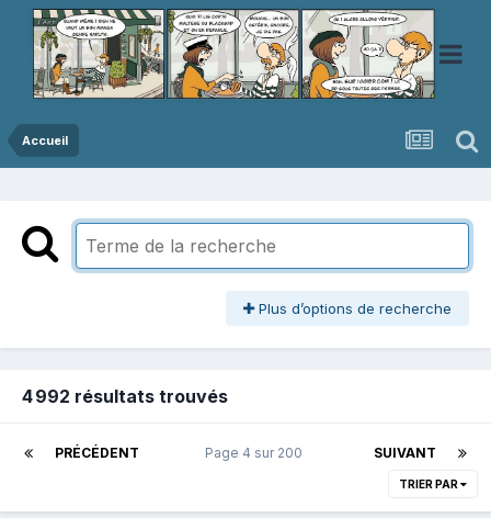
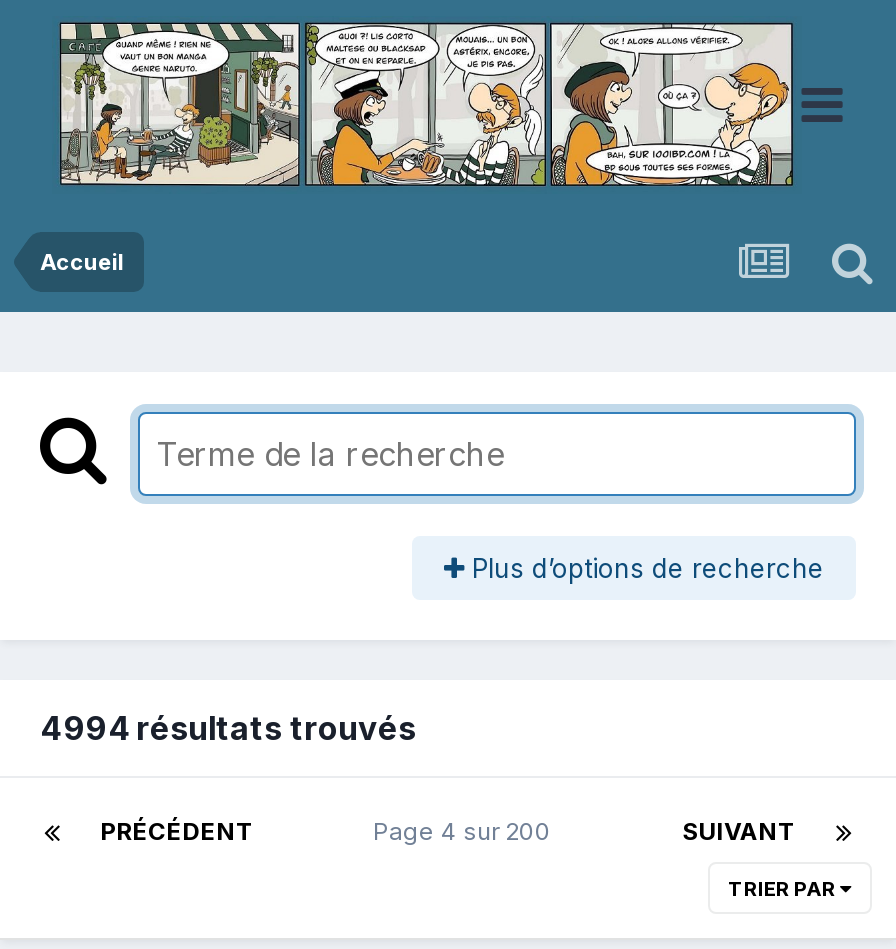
[22,385,228,407] 4 992 résultats trouvés -> [40,708,416,748] 4 994 résultats trouvés

